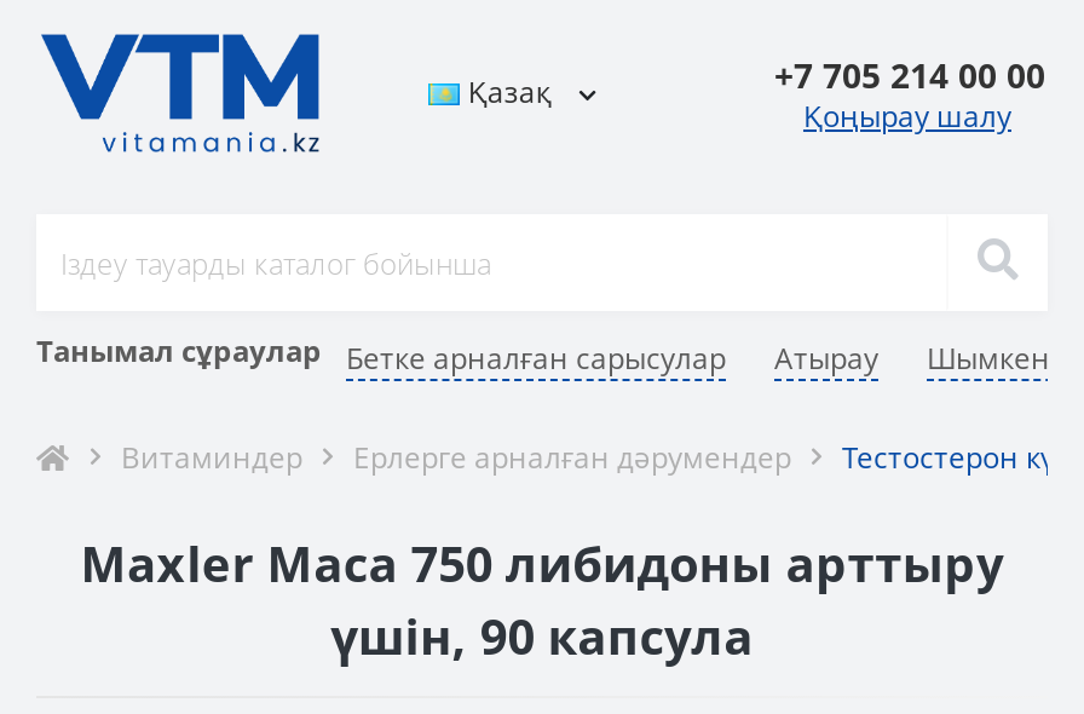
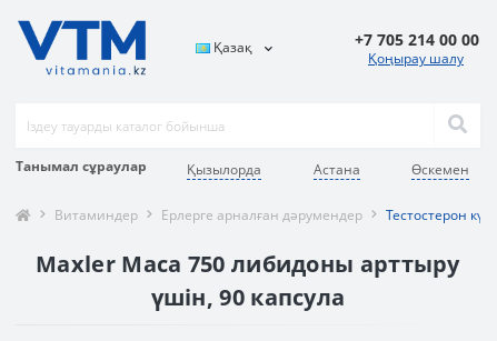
[36,330,1065,379] Танымал сұраулар Бетке арналған сарысулар | Атырау | Шымкент -> [16,157,469,179] Танымал сұраулар | Қызылорда | Астана | Өскемен

